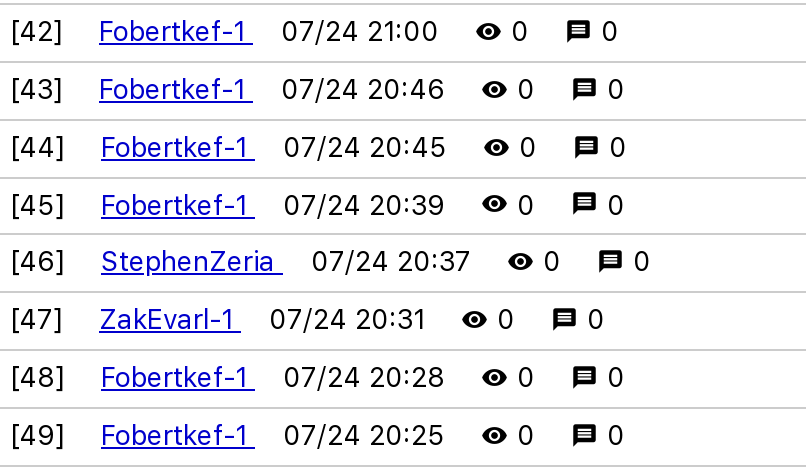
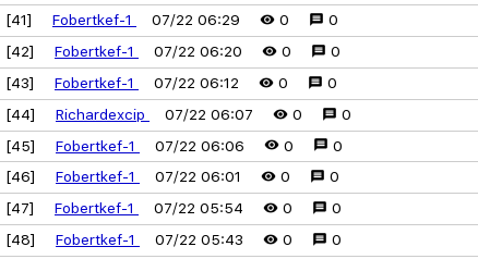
[9,15,619,47] [42] Fobertkef-1 07/24 21:00 0 0 -> [5,11,338,28] [41] Fobertkef-1 07/22 06:29 0 0
[9,73,625,105] [43] Fobertkef-1 07/24 20:46 0 0 -> [5,42,340,60] [42] Fobertkef-1 07/22 06:20 0 0
[9,130,627,162] [44] Fobertkef-1 07/24 20:45 0 0 -> [5,74,337,91] [43] Fobertkef-1 07/22 06:12 0 0
[9,188,481,220] [45] Fobertkef-1 07/24 20:39 -> [5,105,273,123] [44] Richardexcip 07/22 06:07
[9,246,507,278] [46] StephenZeria 07/24 20:37 -> [5,137,264,154] [45] Fobertkef-1 07/22 06:06
[9,304,605,336] [47] ZakEvarl-1 07/24 20:31 0 0 -> [5,168,339,186] [46] Fobertkef-1 07/22 06:01 0 0
[9,362,625,394] [48] Fobertkef-1 07/24 20:28 0 0 -> [5,200,342,217] [47] Fobertkef-1 07/22 05:54 0 0
[9,420,625,452] [49] Fobertkef-1 07/24 20:25 0 0 -> [5,231,342,248] [48] Fobertkef-1 07/22 05:43 0 0

